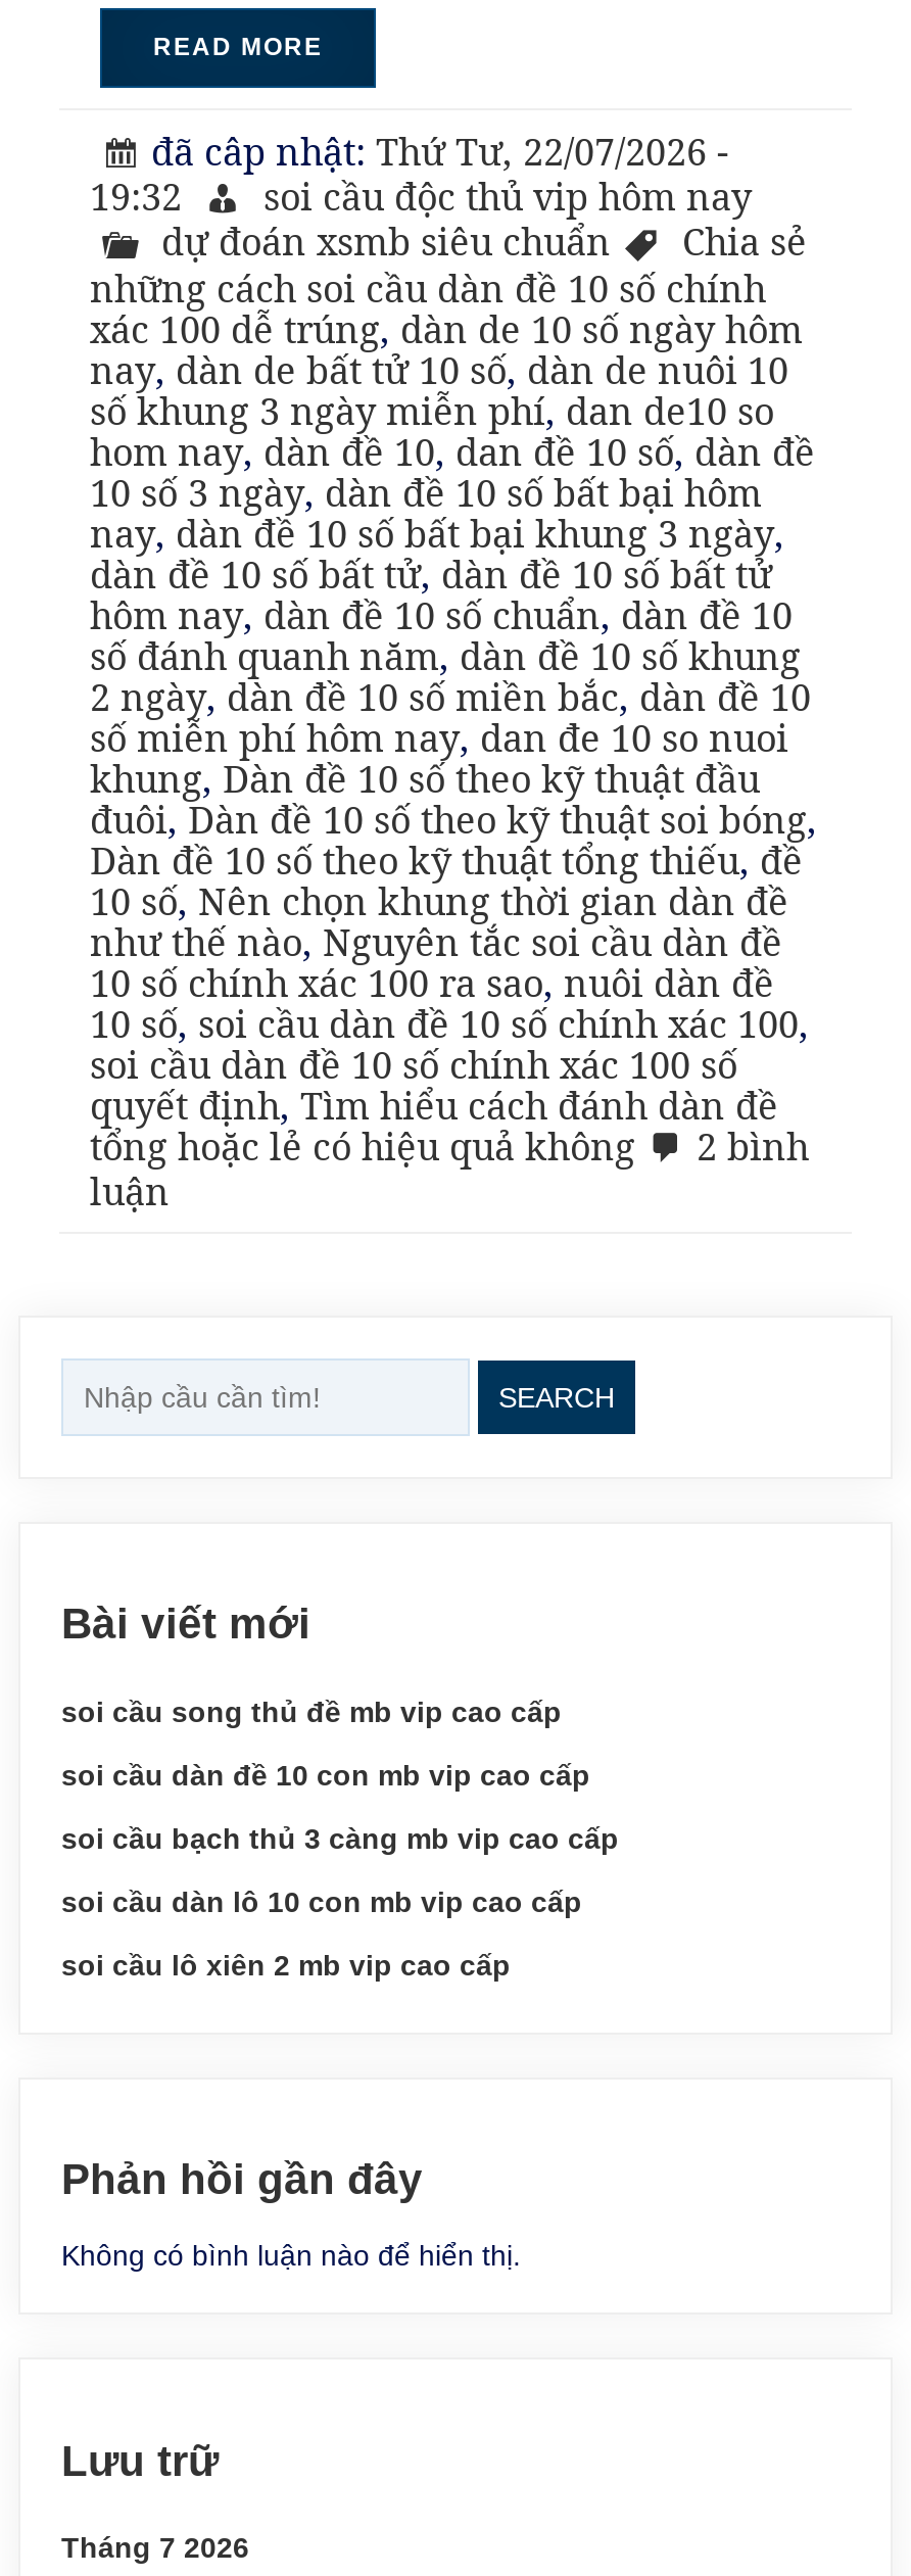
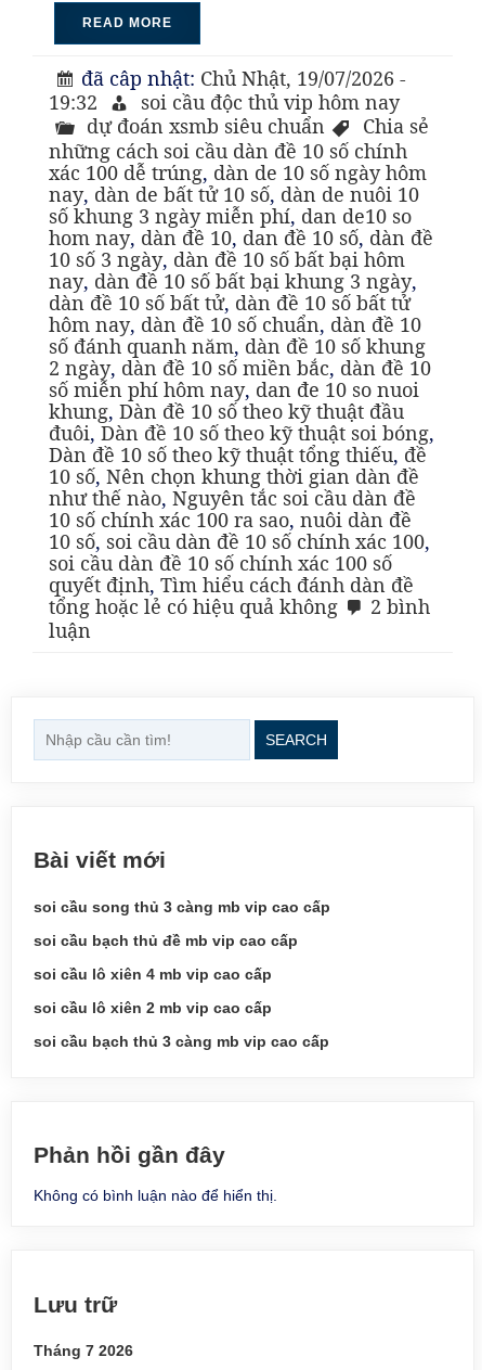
[151,127,729,176] đã câp nhật: Thứ Tư, 22/07/2026 - -> [81,65,406,91] đã câp nhật: Chủ Nhật, 19/07/2026 -
[61,1695,590,1917] soi cầu song thủ đề mb vip cao cấp | soi cầu dàn đề 10 con mb vip cao cấp | soi cầu dàn lô 10 con mb vip cao cấp -> [34,898,330,982] soi cầu song thủ 3 càng mb vip cao cấp | soi cầu bạch thủ đề mb vip cao cấp | soi cầu lô xiên 4 mb vip cao cấp
moved [61,1821,619,1854] -> [34,1032,329,1050]: soi cầu bạch thủ 3 càng mb vip cao cấp
moved [61,1948,511,1981] -> [34,999,272,1016]: soi cầu lô xiên 2 mb vip cao cấp

